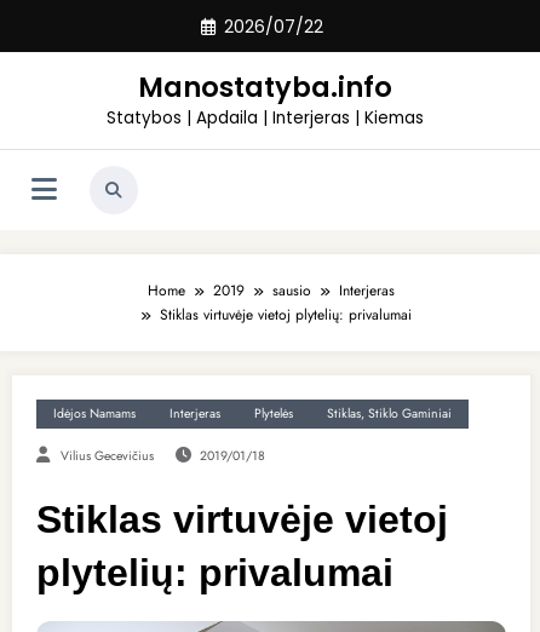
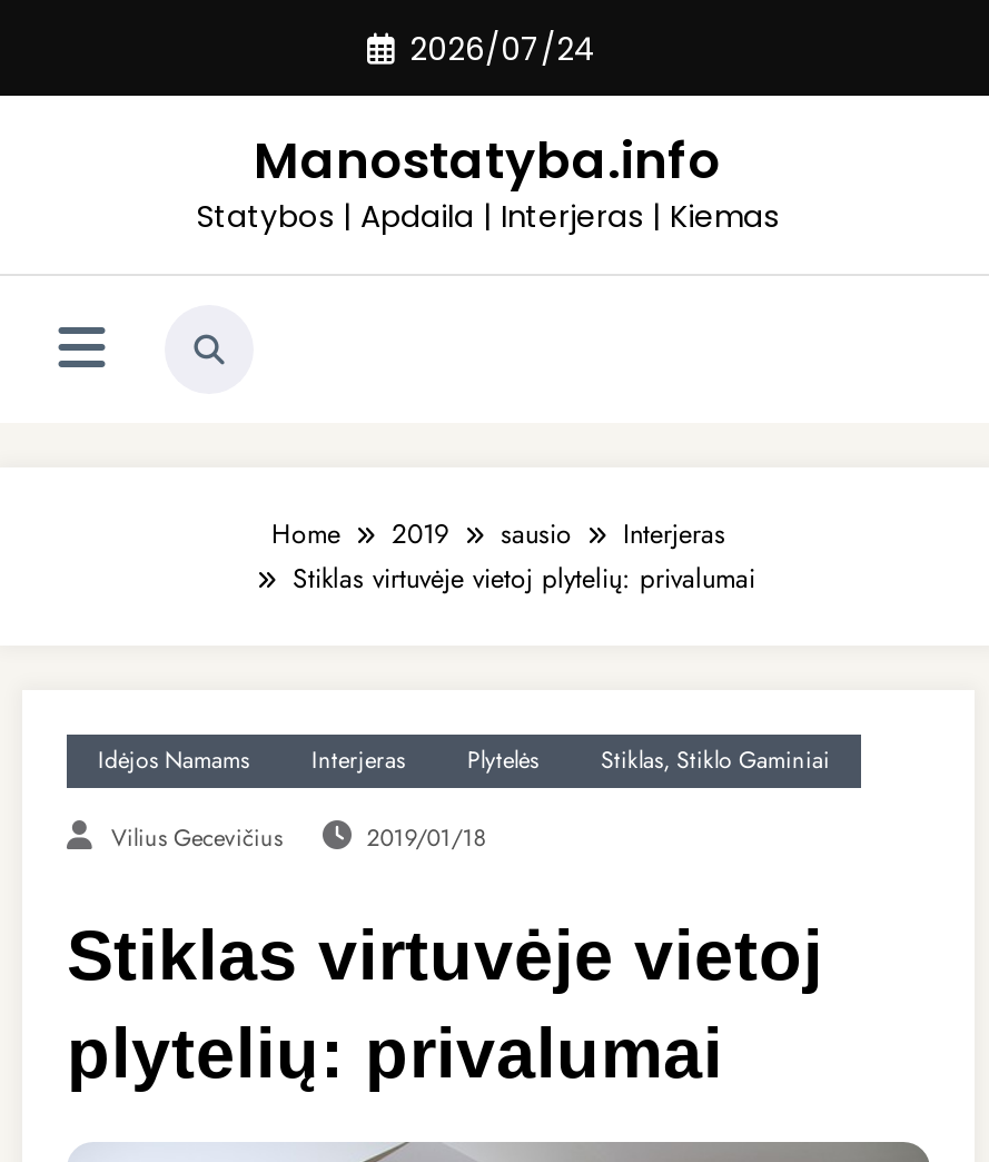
[224,15,323,39] 2026/07/22 -> [409,27,596,71] 2026/07/24

